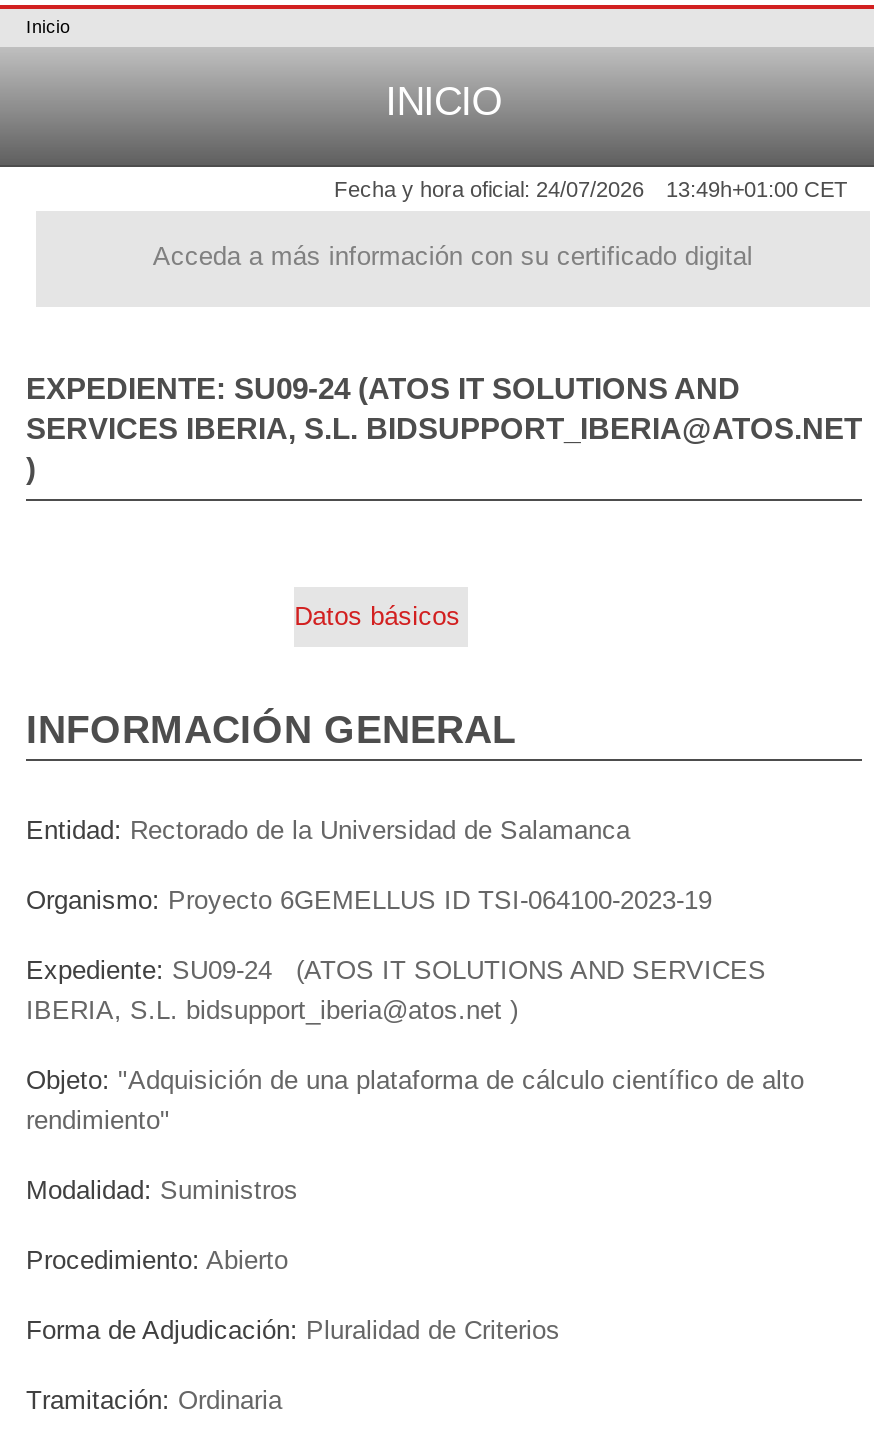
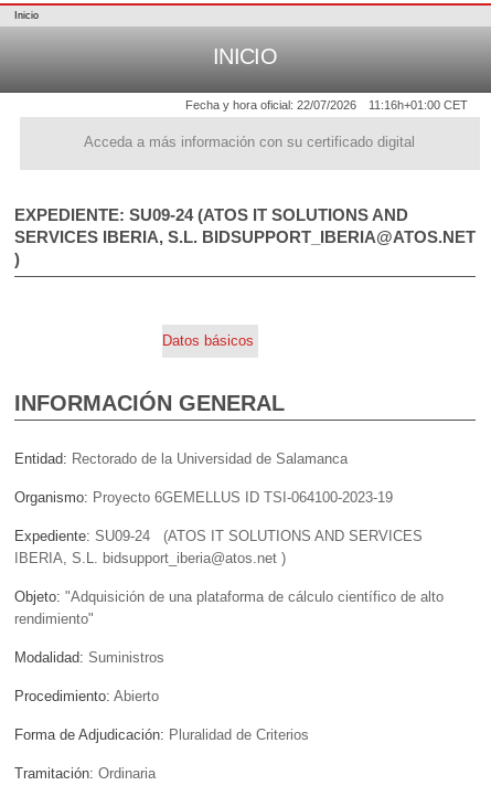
[334,178,644,202] Fecha y hora oficial: 24/07/2026 -> [185,99,356,112] Fecha y hora oficial: 22/07/2026
[666,178,848,202] 13:49h+01:00 CET -> [369,99,468,112] 11:16h+01:00 CET

